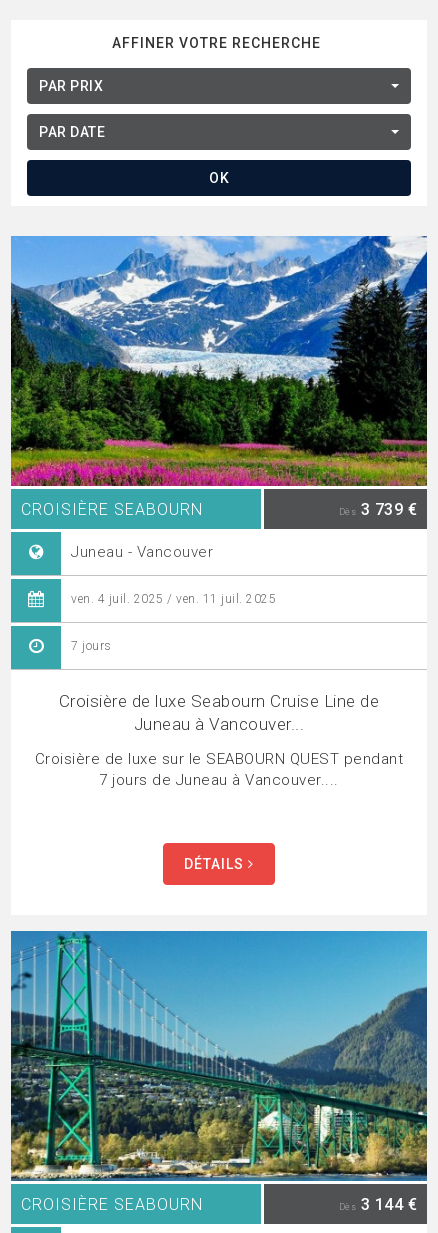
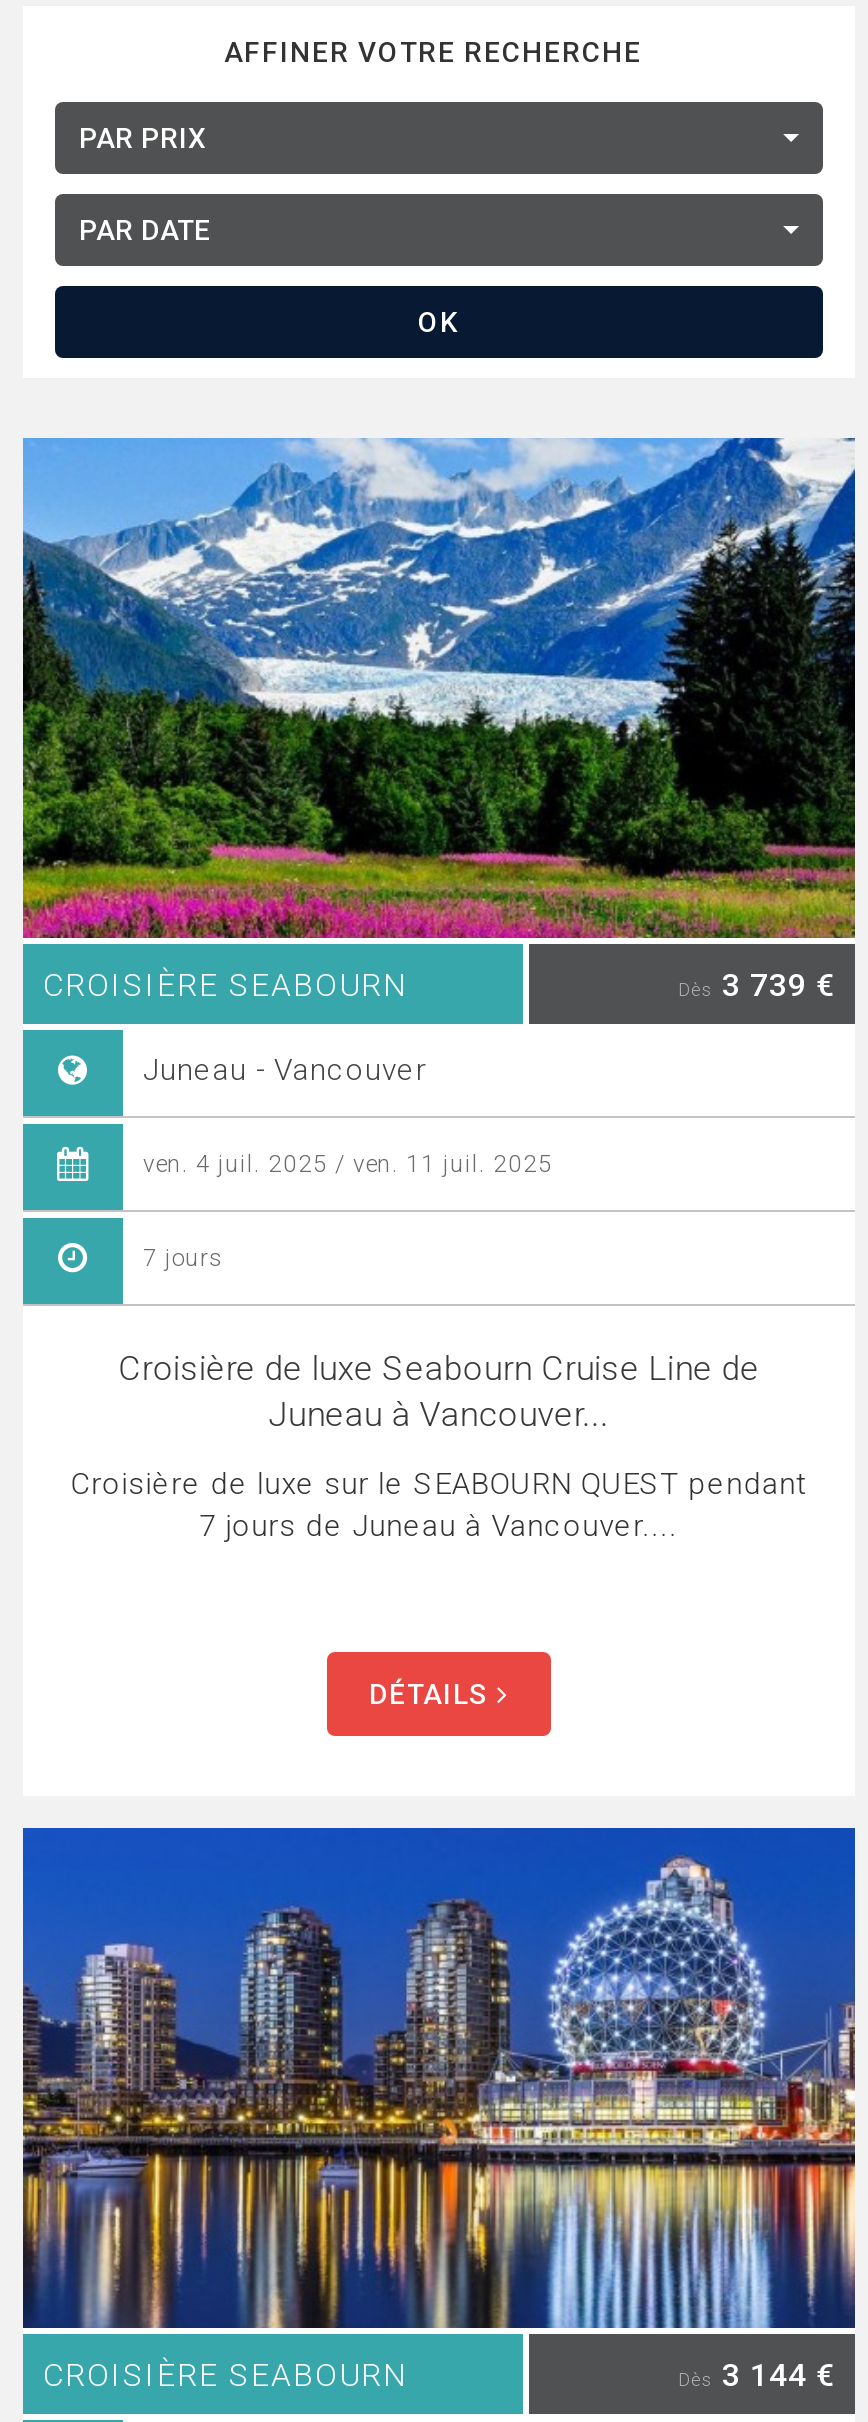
[10,931,428,1182] [image] -> [21,1828,857,2330] [image]

